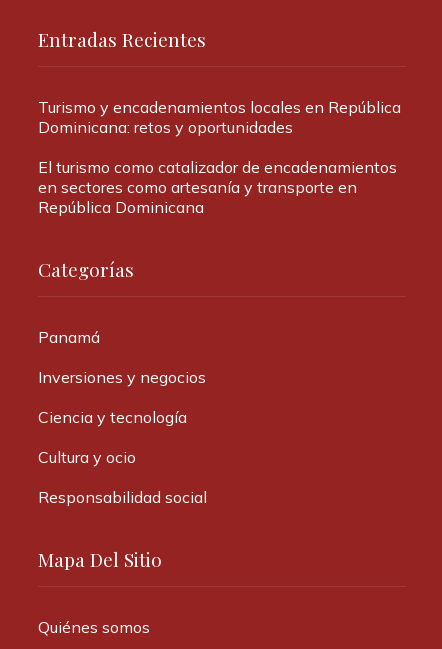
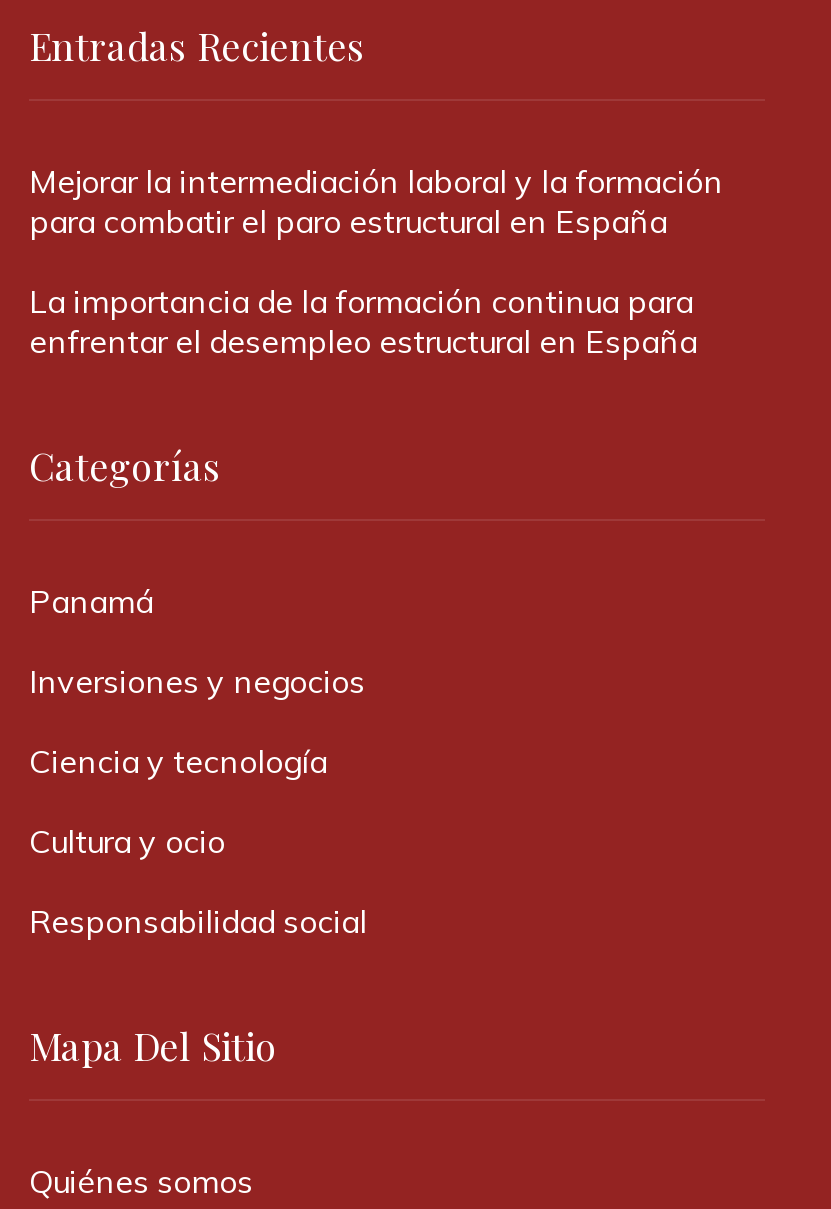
[38,97,401,137] Turismo y encadenamientos locales en República | Dominicana: retos y oportunidades -> [29,160,723,240] Mejorar la intermediación laboral y la formación | para combatir el paro estructural en España
[38,157,397,217] El turismo como catalizador de encadenamientos | en sectores como artesanía y transporte en | República Dominicana -> [29,280,697,360] La importancia de la formación continua para | enfrentar el desempleo estructural en España

